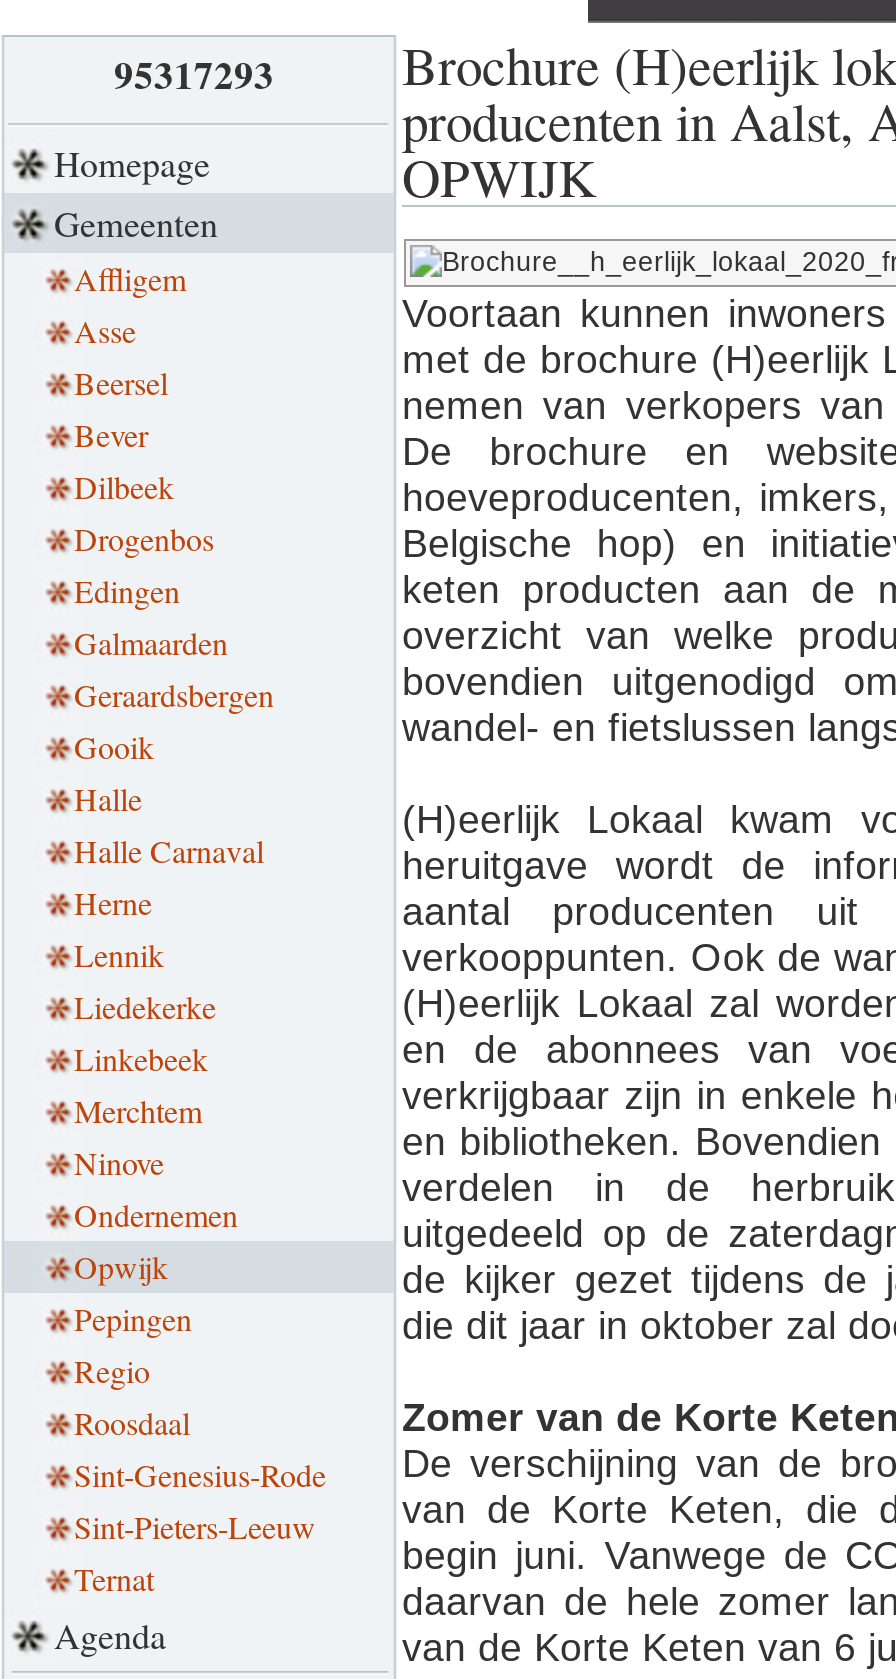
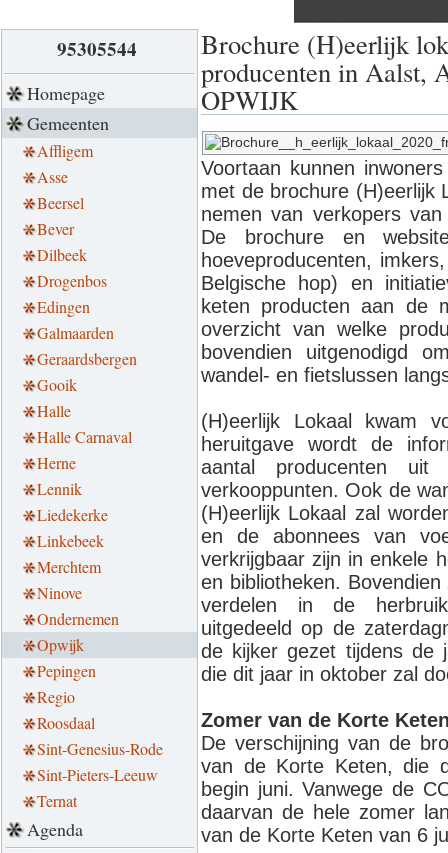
[114,47,274,101] 95317293 -> [57,35,137,62] 95305544

